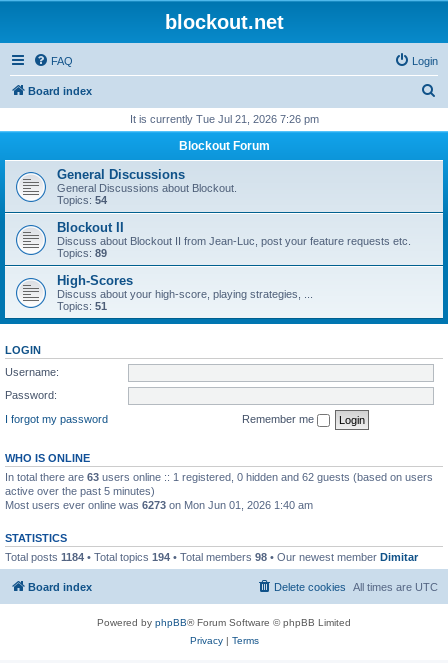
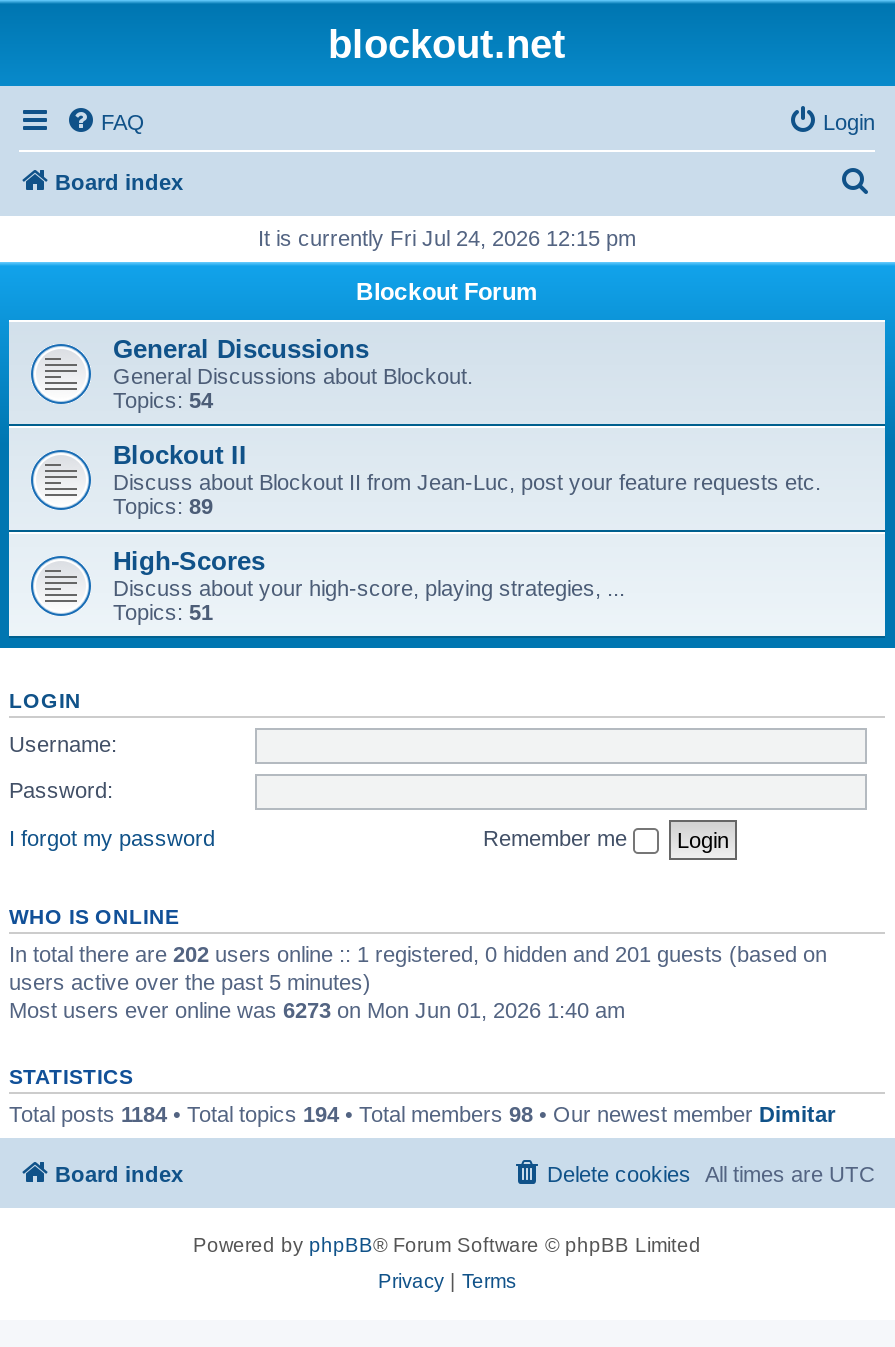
[129,113,318,125] It is currently Tue Jul 21, 2026 7:26 pm -> [258,226,636,250] It is currently Fri Jul 24, 2026 12:15 pm
[5,470,433,496] In total there are 63 users online :: 1 registered, 0 hidden and 62 guests (based on users | active over the past 5 minutes) -> [9,941,827,993] In total there are 202 users online :: 1 registered, 0 hidden and 201 guests (based on | users active over the past 5 minutes)

